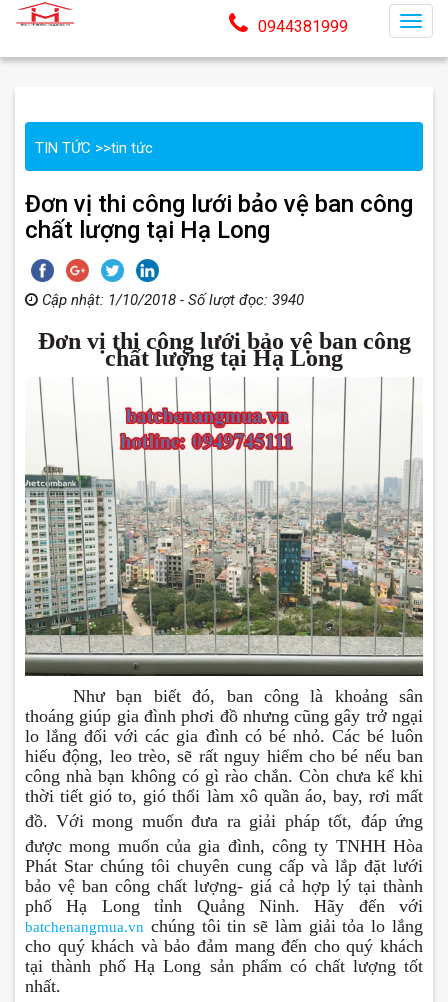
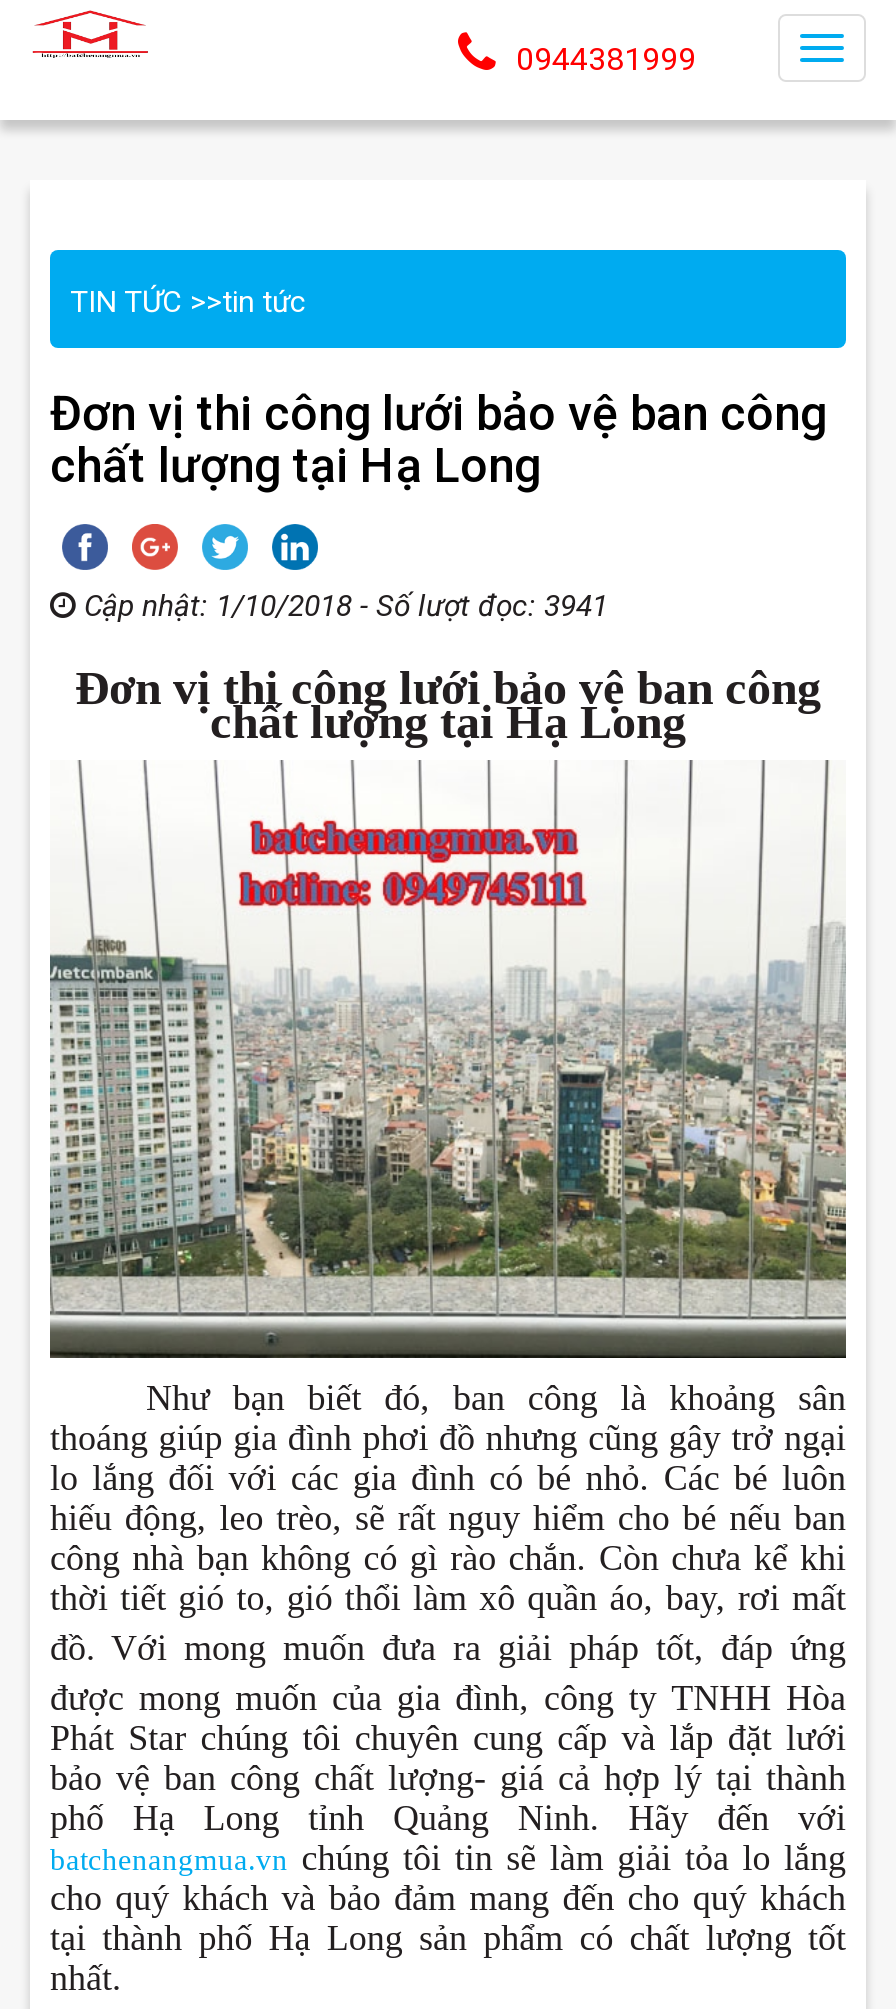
[38,291,304,309] Cập nhật: 1/10/2018 - Số lượt đọc: 3940 -> [76,588,608,624] Cập nhật: 1/10/2018 - Số lượt đọc: 3941

